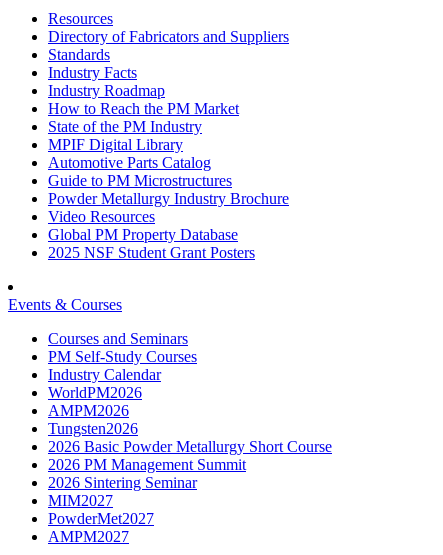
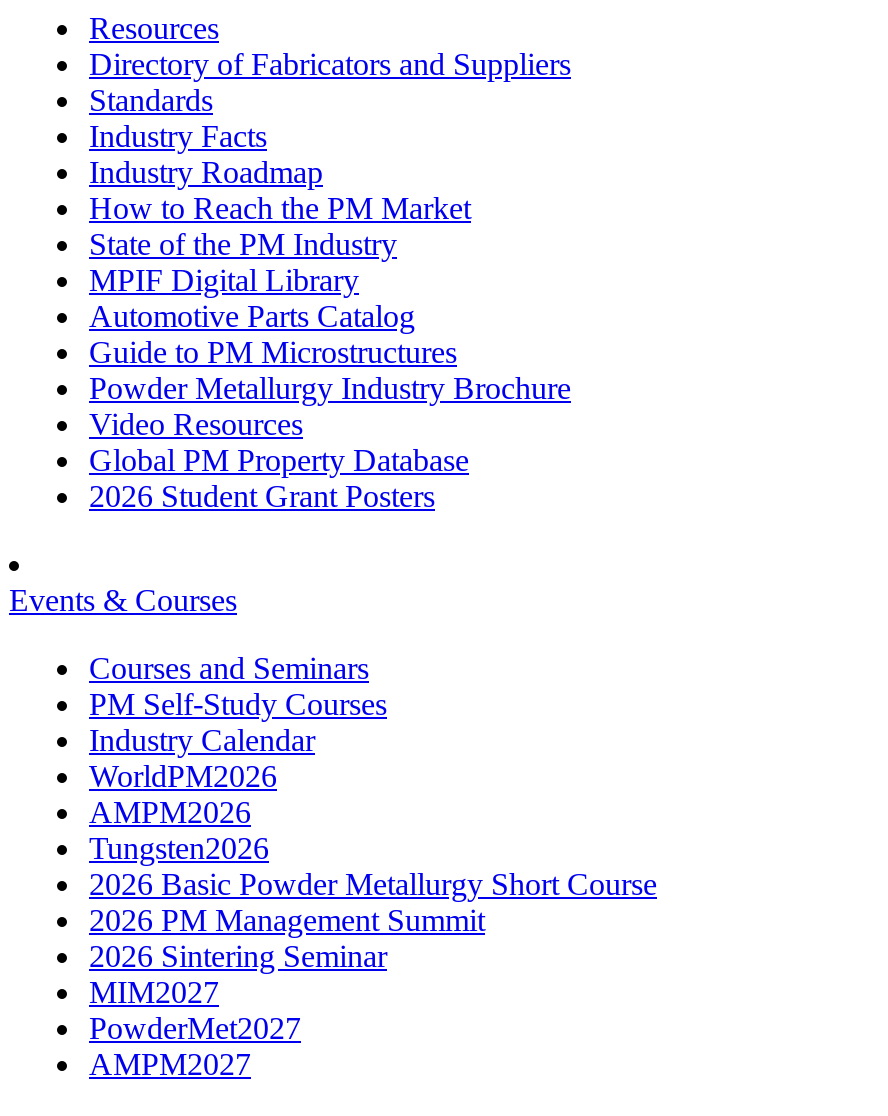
[48,244,255,261] 2025 NSF Student Grant Posters -> [89,479,435,513] 2026 Student Grant Posters

